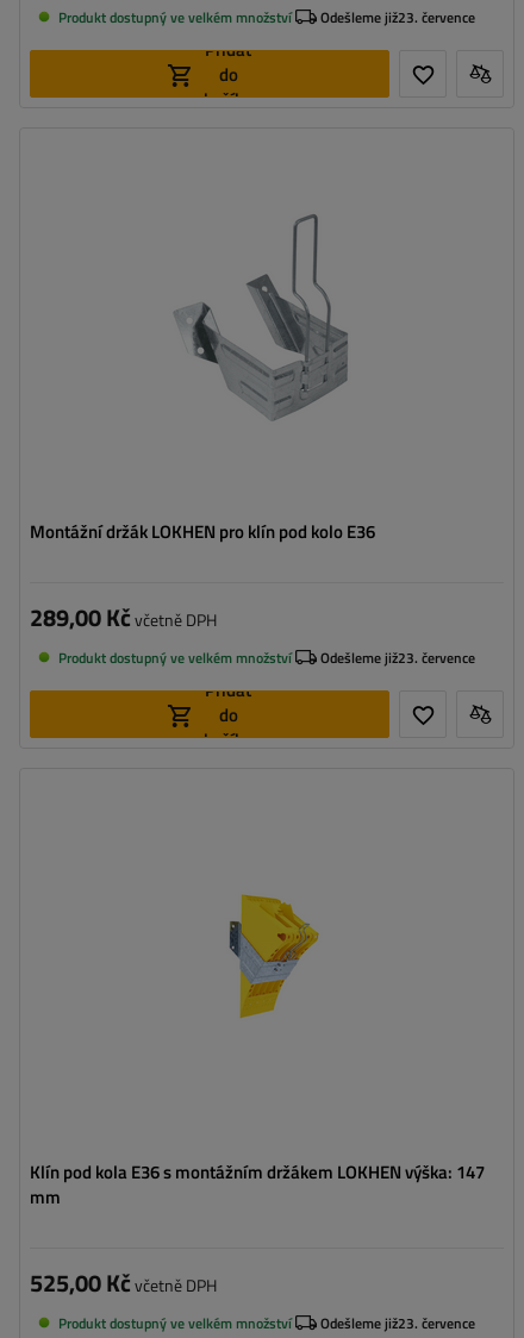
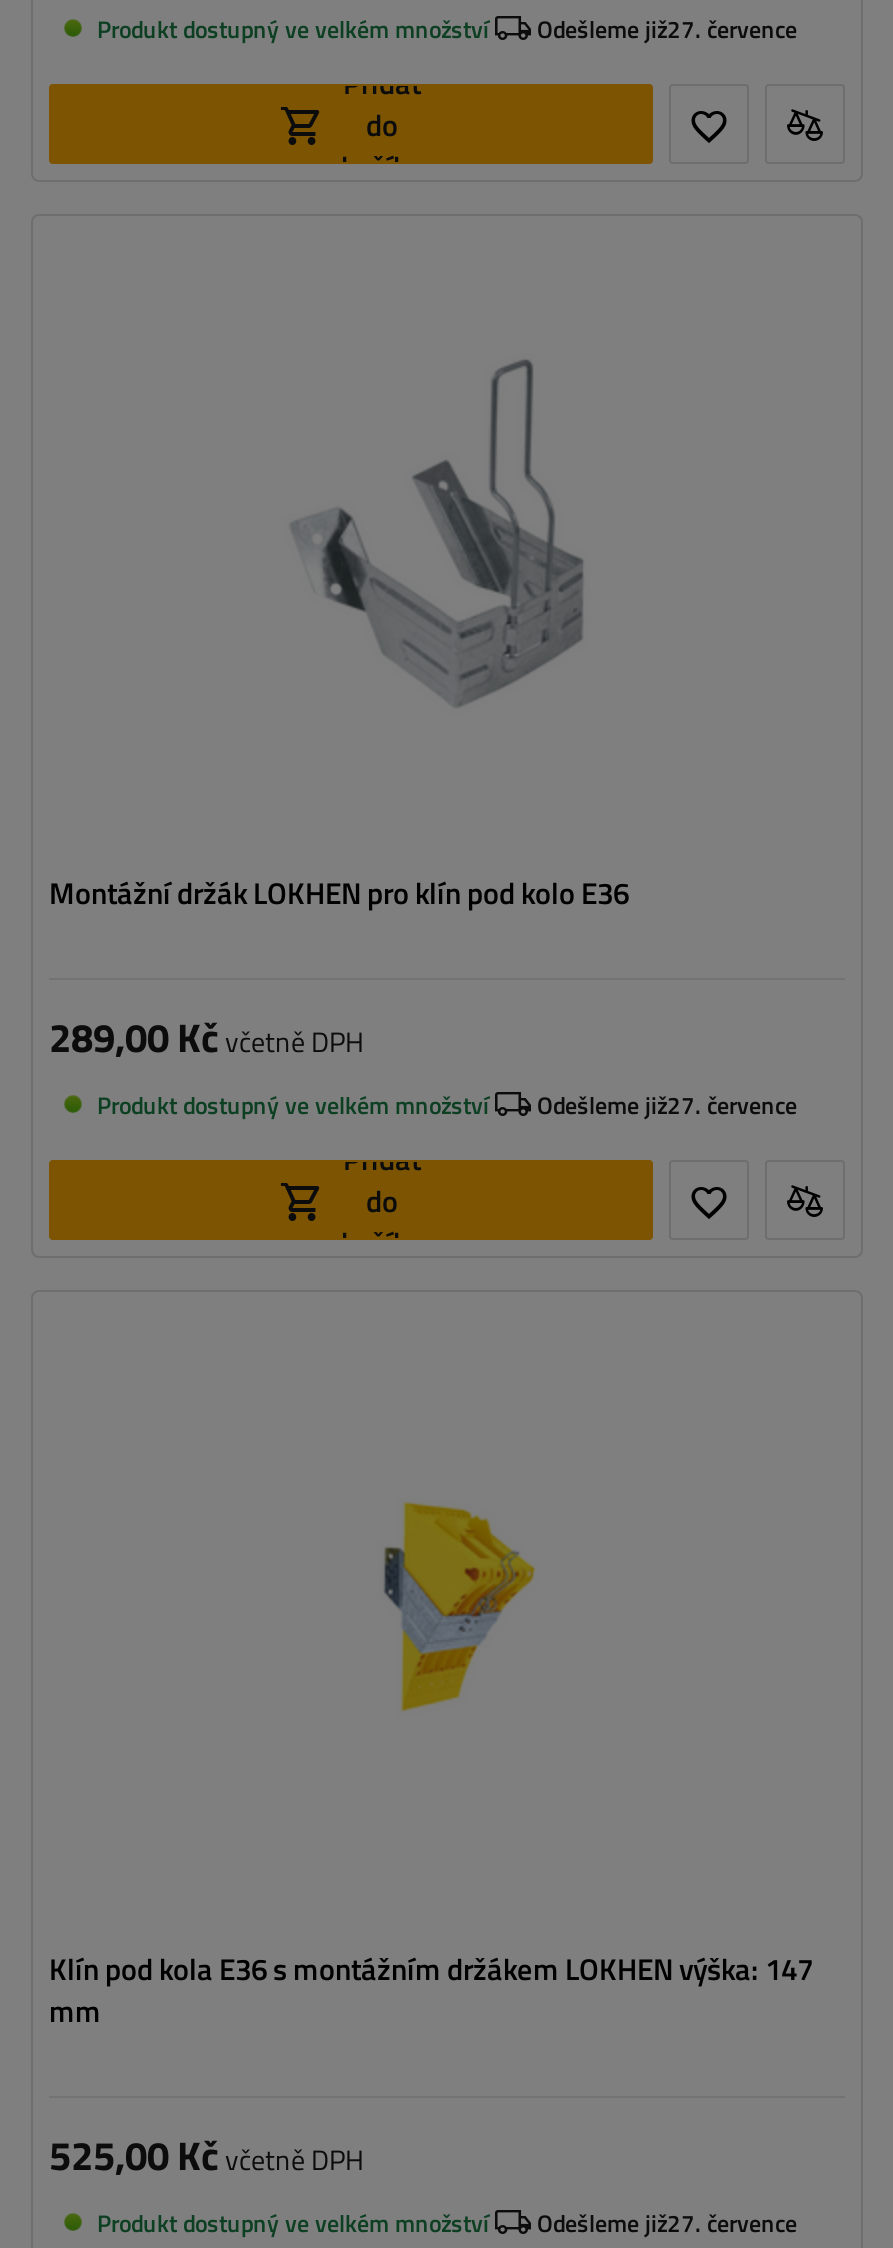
[320,5,475,28] Odešleme již23. července -> [537,9,797,47] Odešleme již27. července
[320,646,475,668] Odešleme již23. července -> [537,1085,797,1123] Odešleme již27. července
[320,1311,475,1334] Odešleme již23. července -> [537,2203,797,2241] Odešleme již27. července

